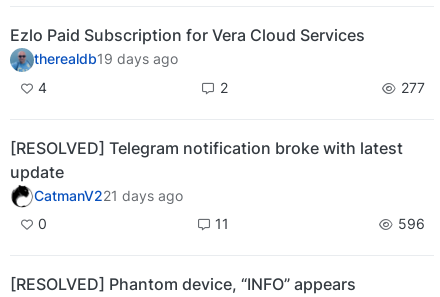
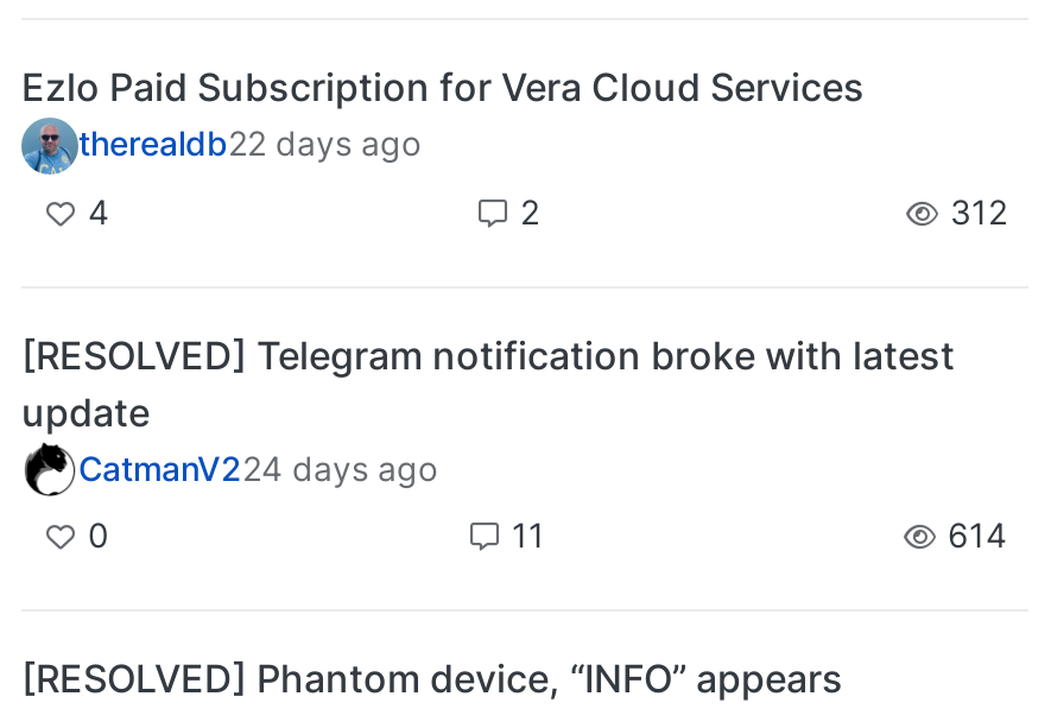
[34,50,178,67] therealdb19 days ago -> [78,123,420,164] therealdb22 days ago
[397,78,425,95] 277 -> [941,190,1007,230] 312
[34,187,183,204] CatmanV221 days ago -> [78,447,437,487] CatmanV224 days ago
[394,215,425,232] 596 -> [938,514,1007,554] 614

